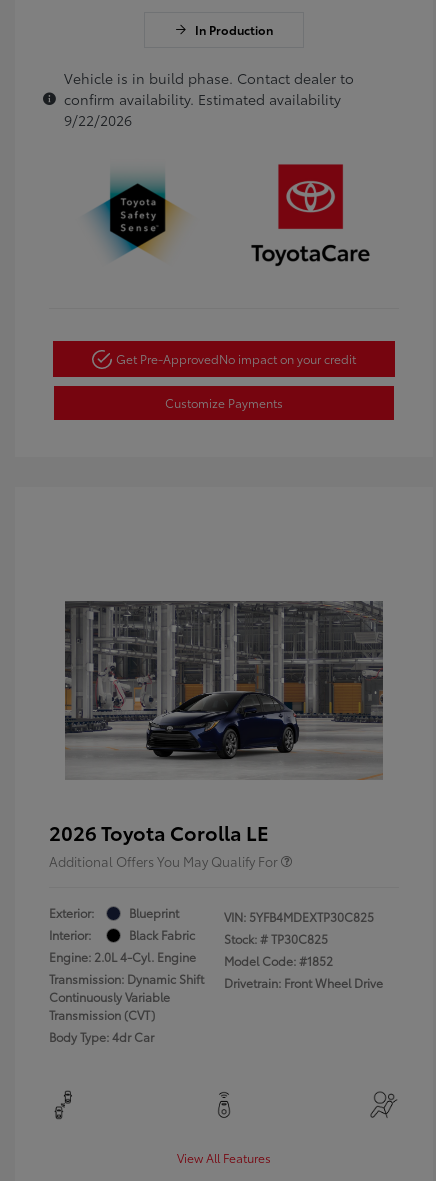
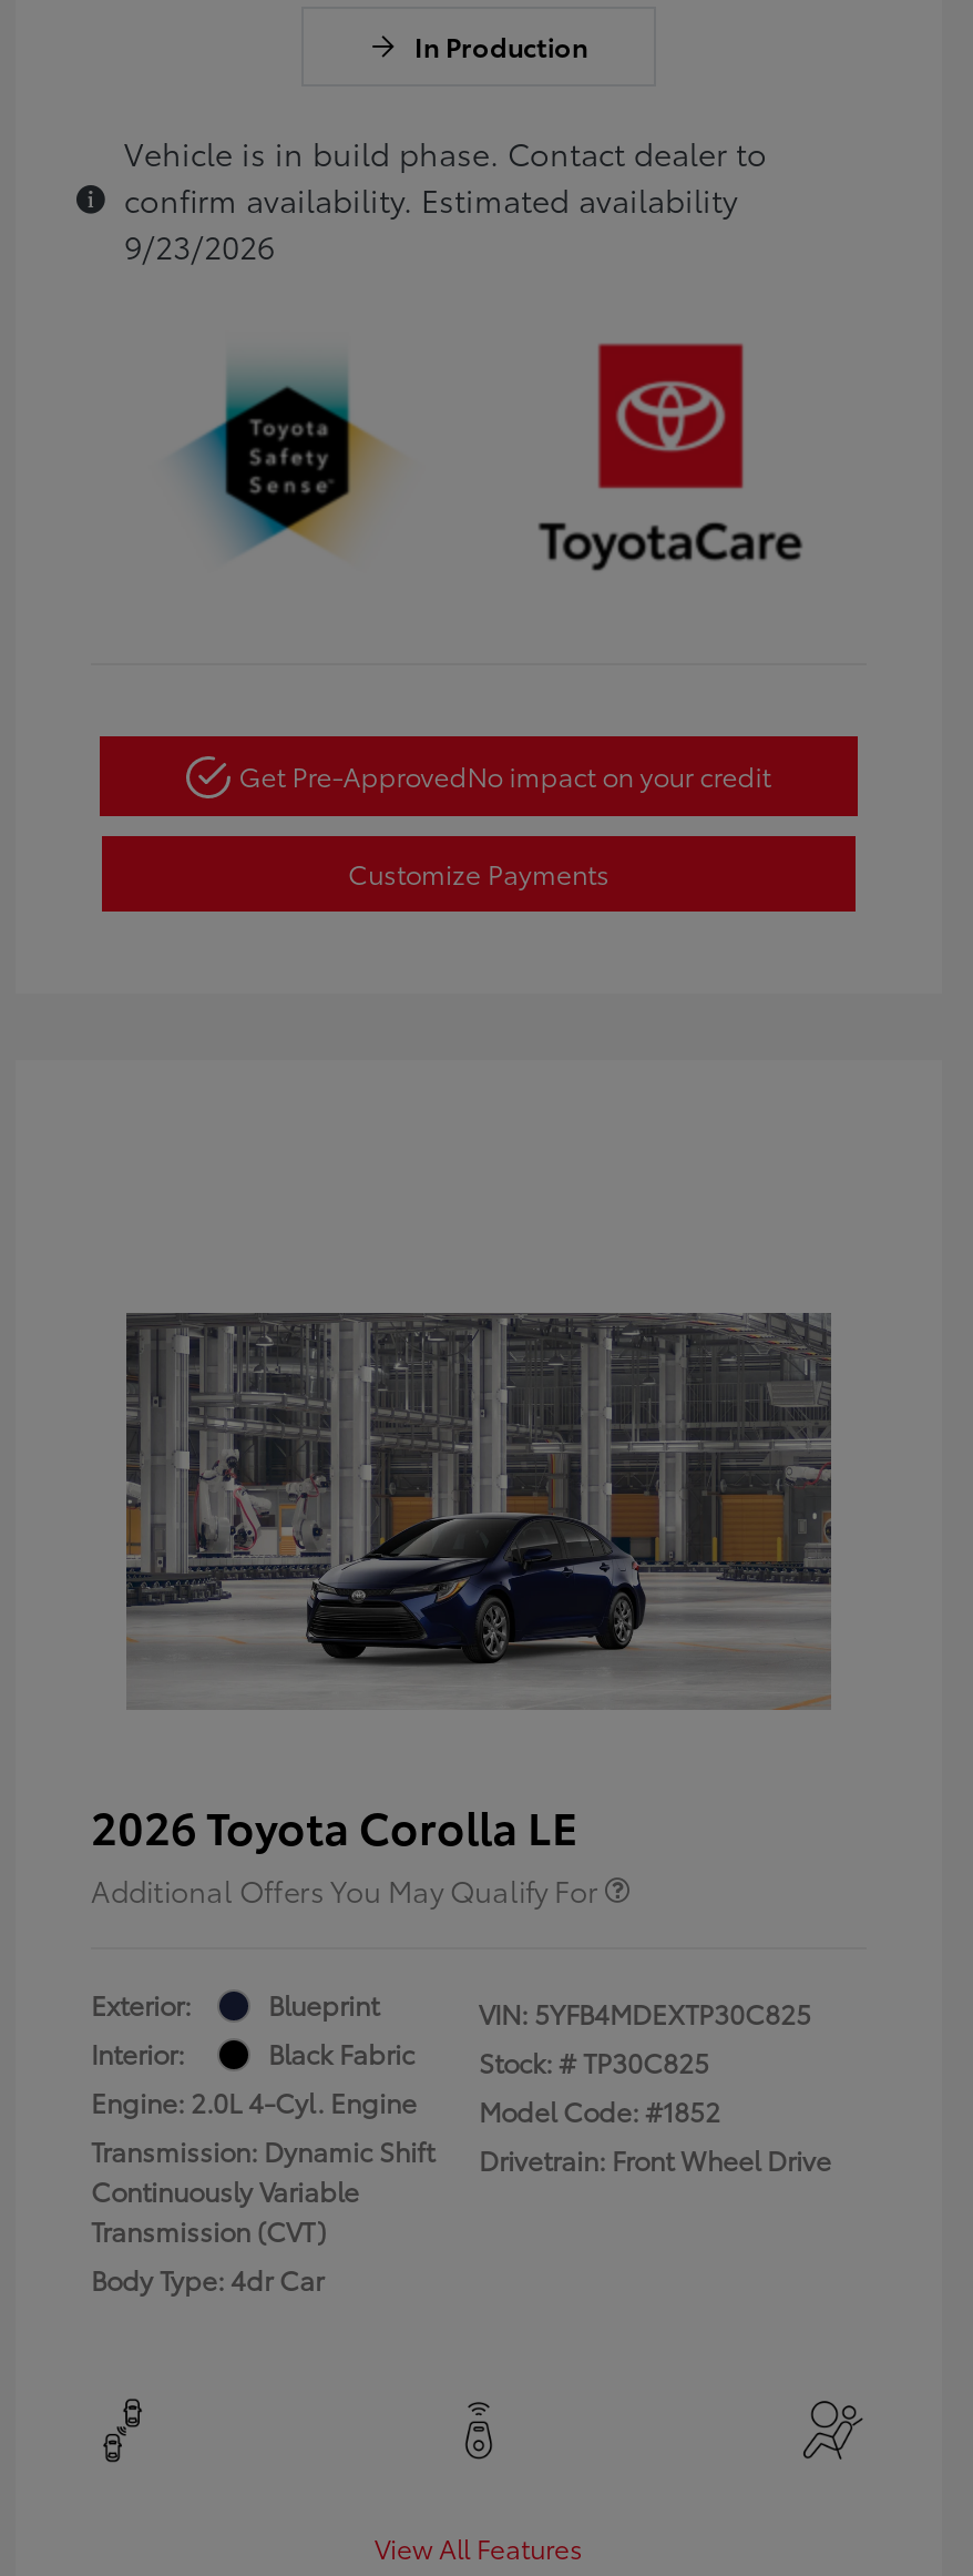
[64,110,132,130] 9/22/2026 -> [124,223,275,267] 9/23/2026

